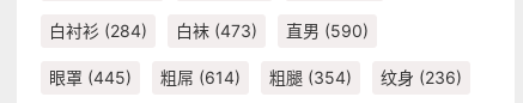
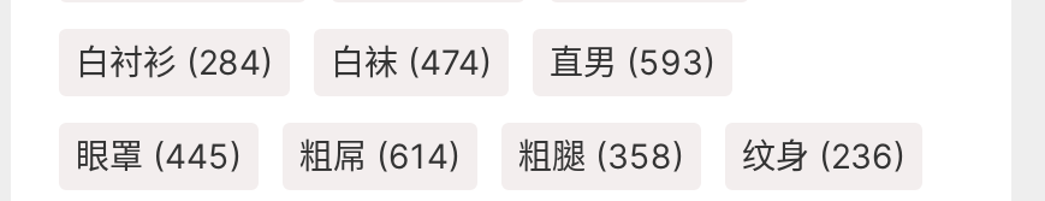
[176,20,257,40] 白袜(473) -> [331,40,492,81] 白袜(474)
[286,20,369,40] 直男(590) -> [550,40,716,81] 直男(593)
[49,67,462,87] 眼罩(445) 粗屌(614) 粗腿(354) 纹身(236) -> [76,134,906,175] 眼罩(445) 粗屌(614) 粗腿(358) 纹身(236)

